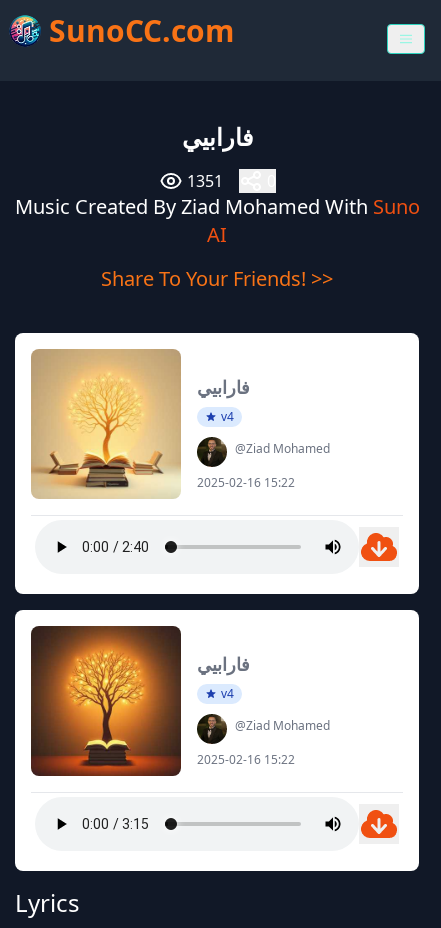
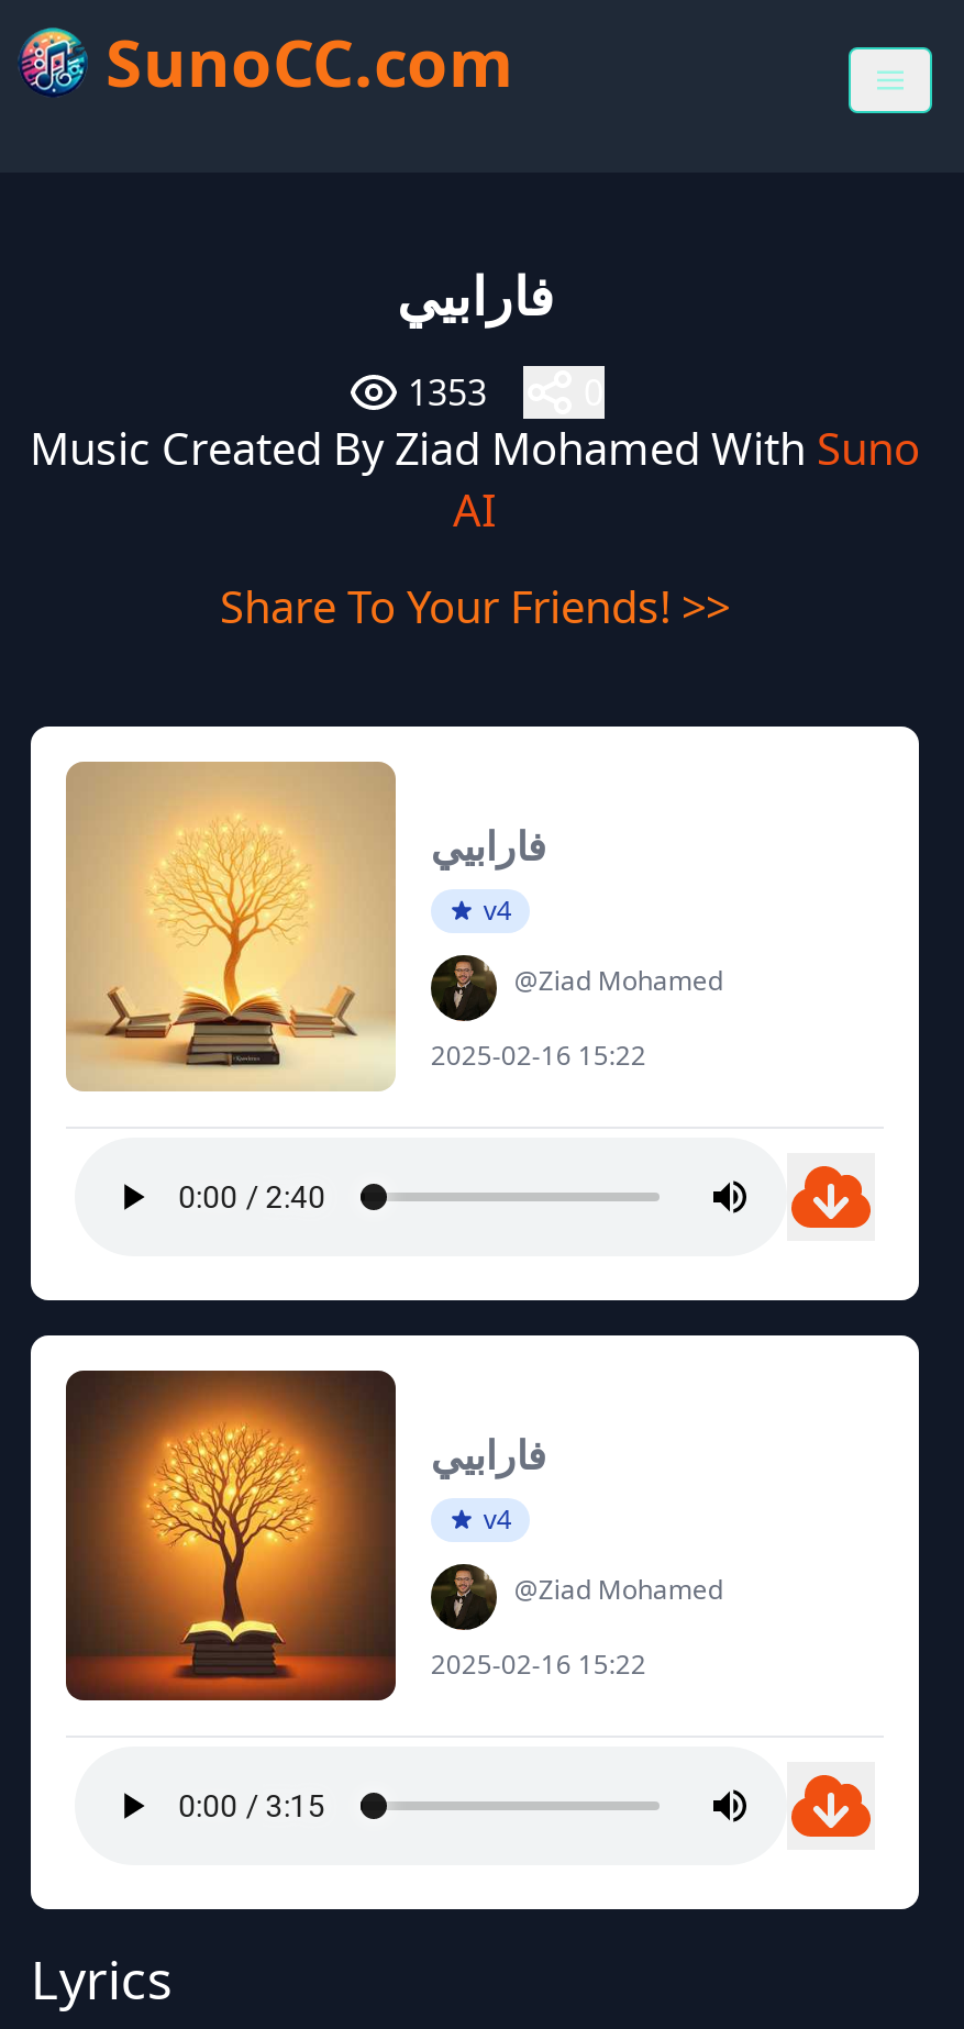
[186,170,222,192] 1351 -> [408,368,487,417] 1353

